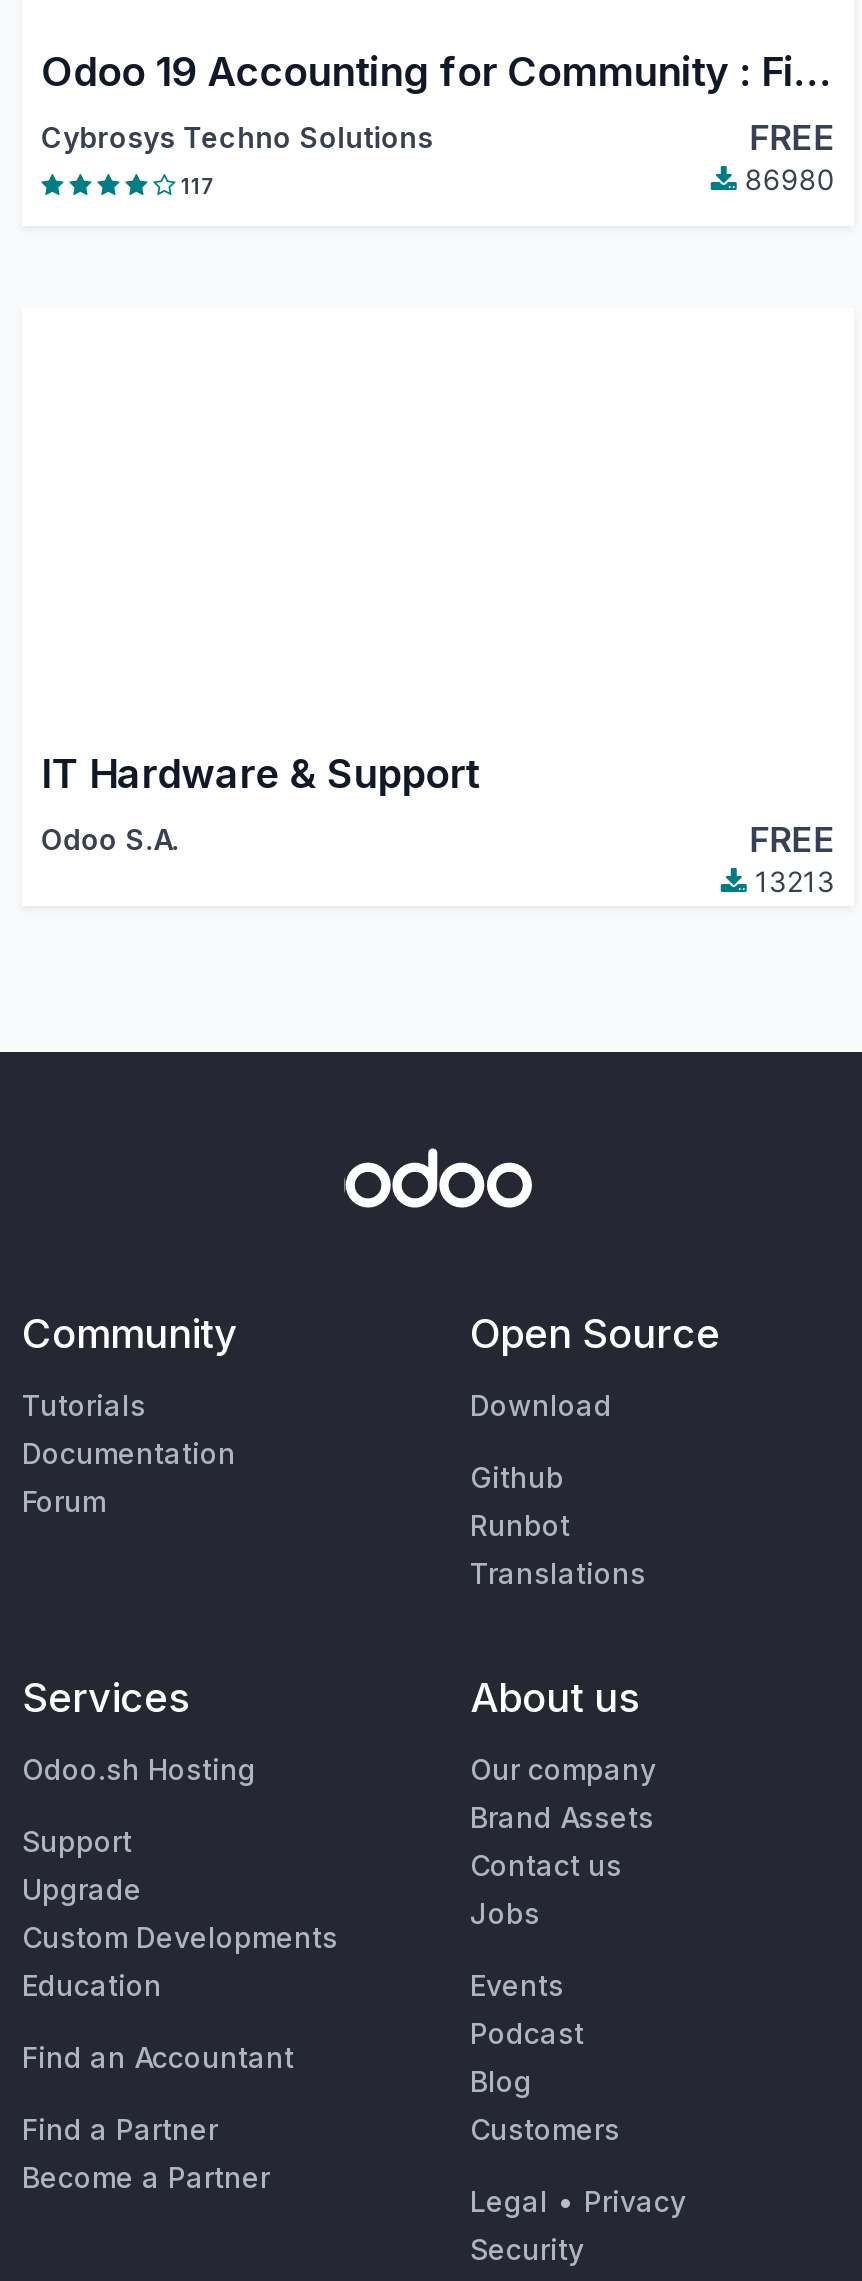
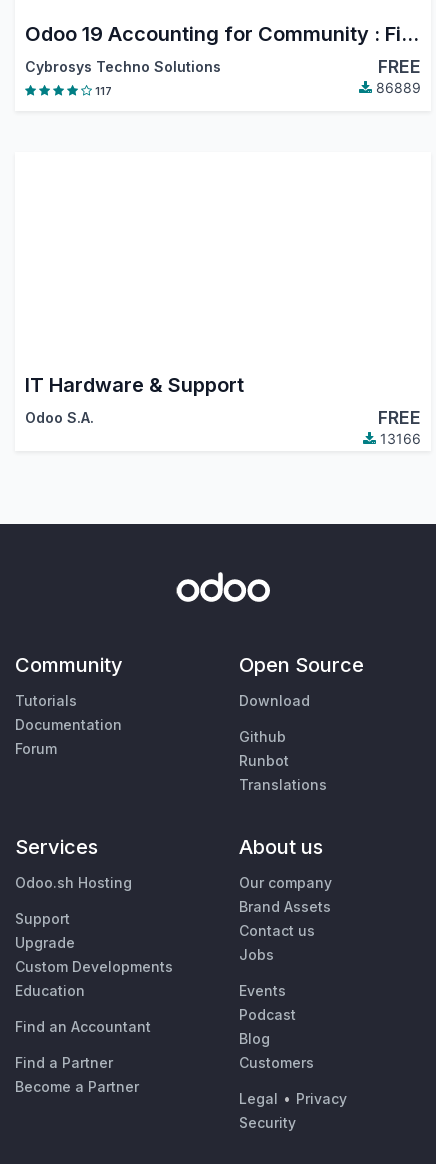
[737,162,835,196] 86980 -> [372,79,421,96] 86889
[747,863,835,897] 13213 -> [376,430,421,447] 13166

